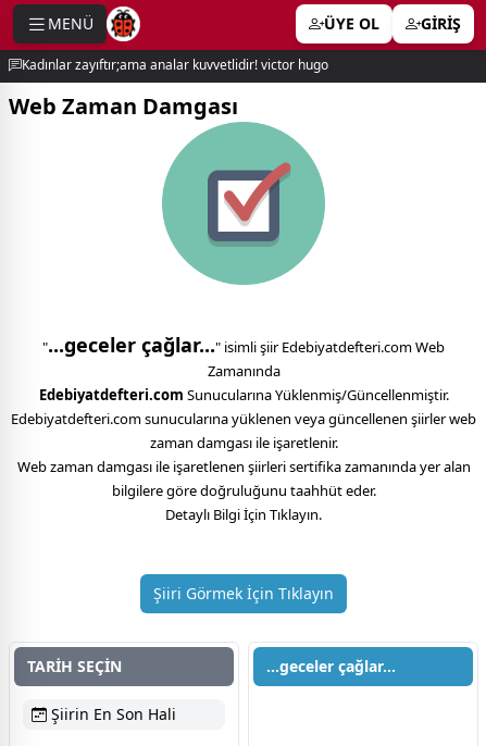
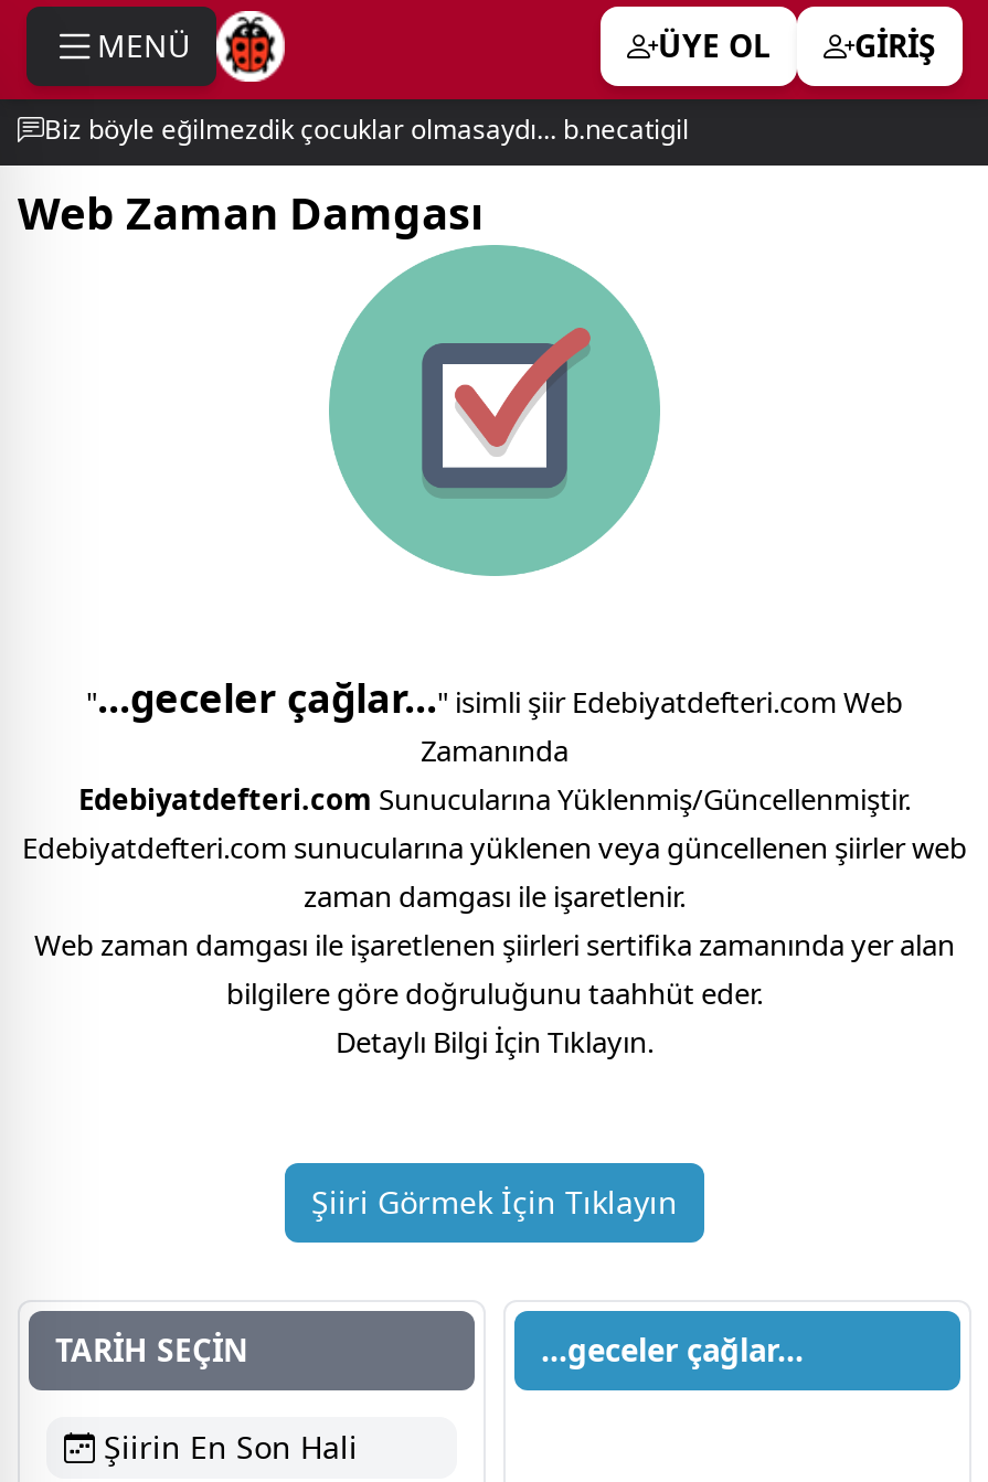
[22,55,328,74] Kadınlar zayıftır;ama analar kuvvetlidir! victor hugo -> [44,110,689,148] Biz böyle eğilmezdik çocuklar olmasaydı... b.necatigil

